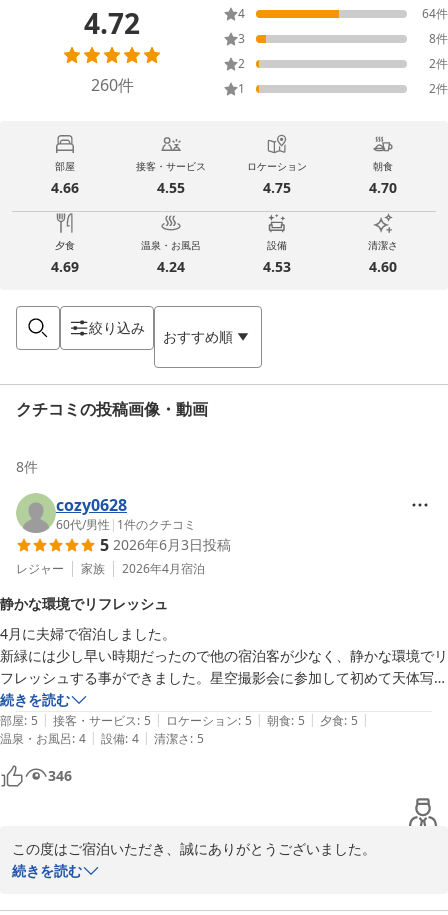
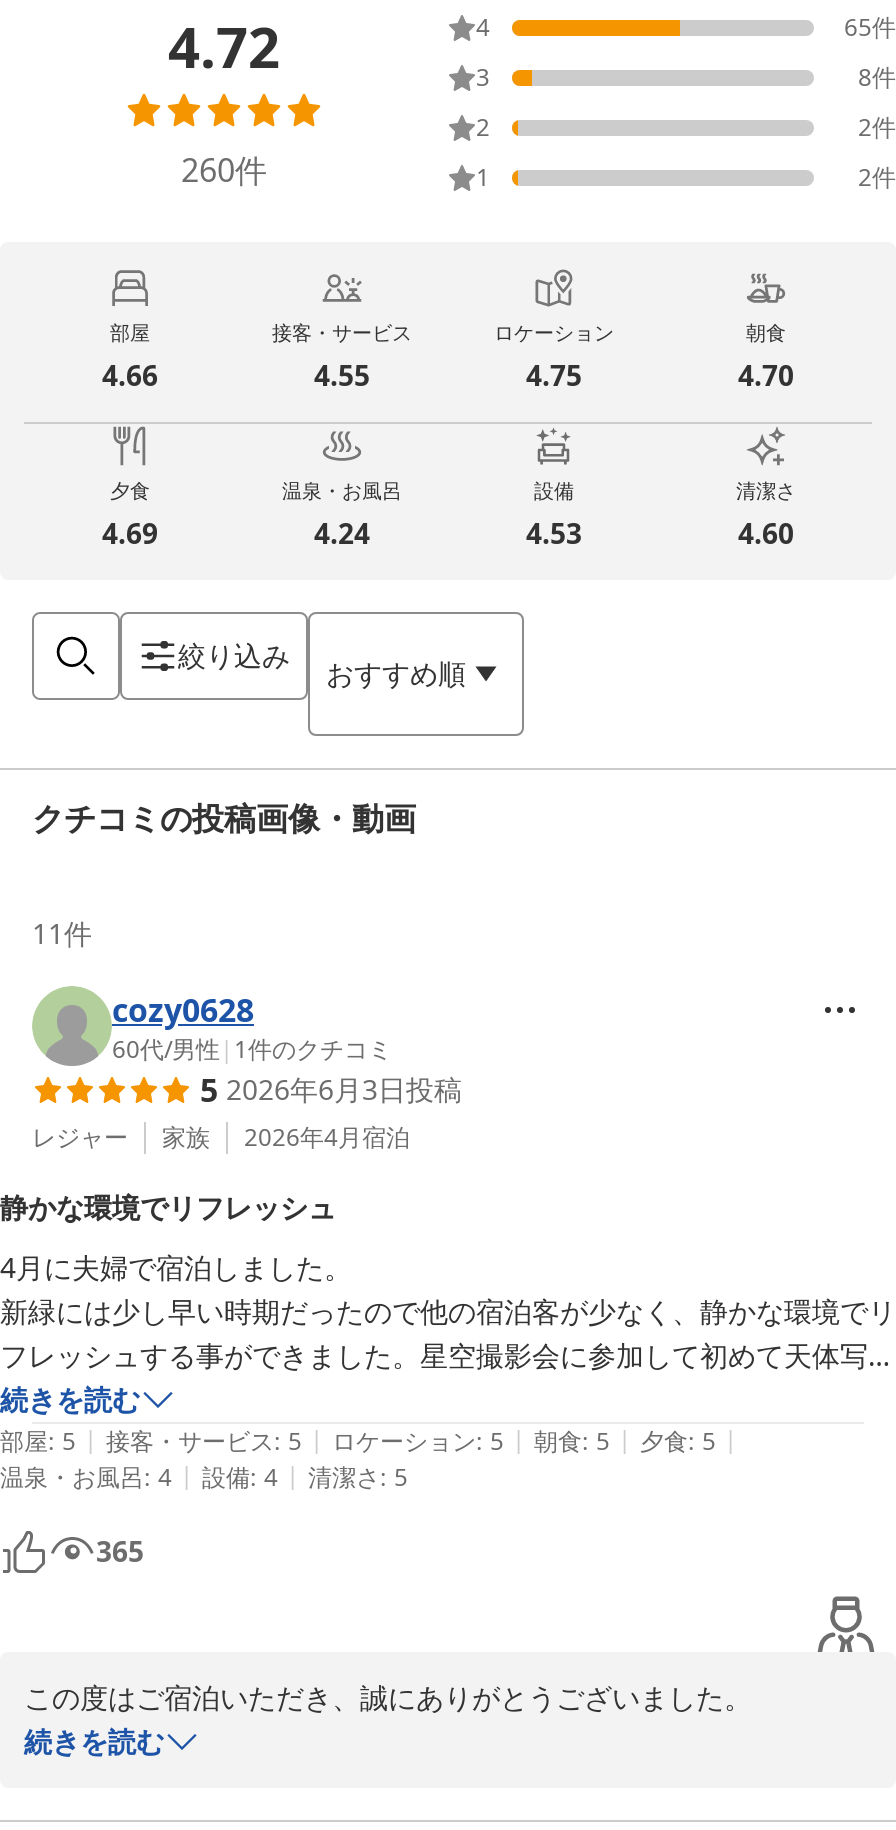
[422,5,448,22] 64件 -> [844,10,896,44] 65件
[16,457,38,476] 8件 -> [32,914,92,952] 11件
[48,766,72,785] 346 -> [96,1532,144,1570] 365

